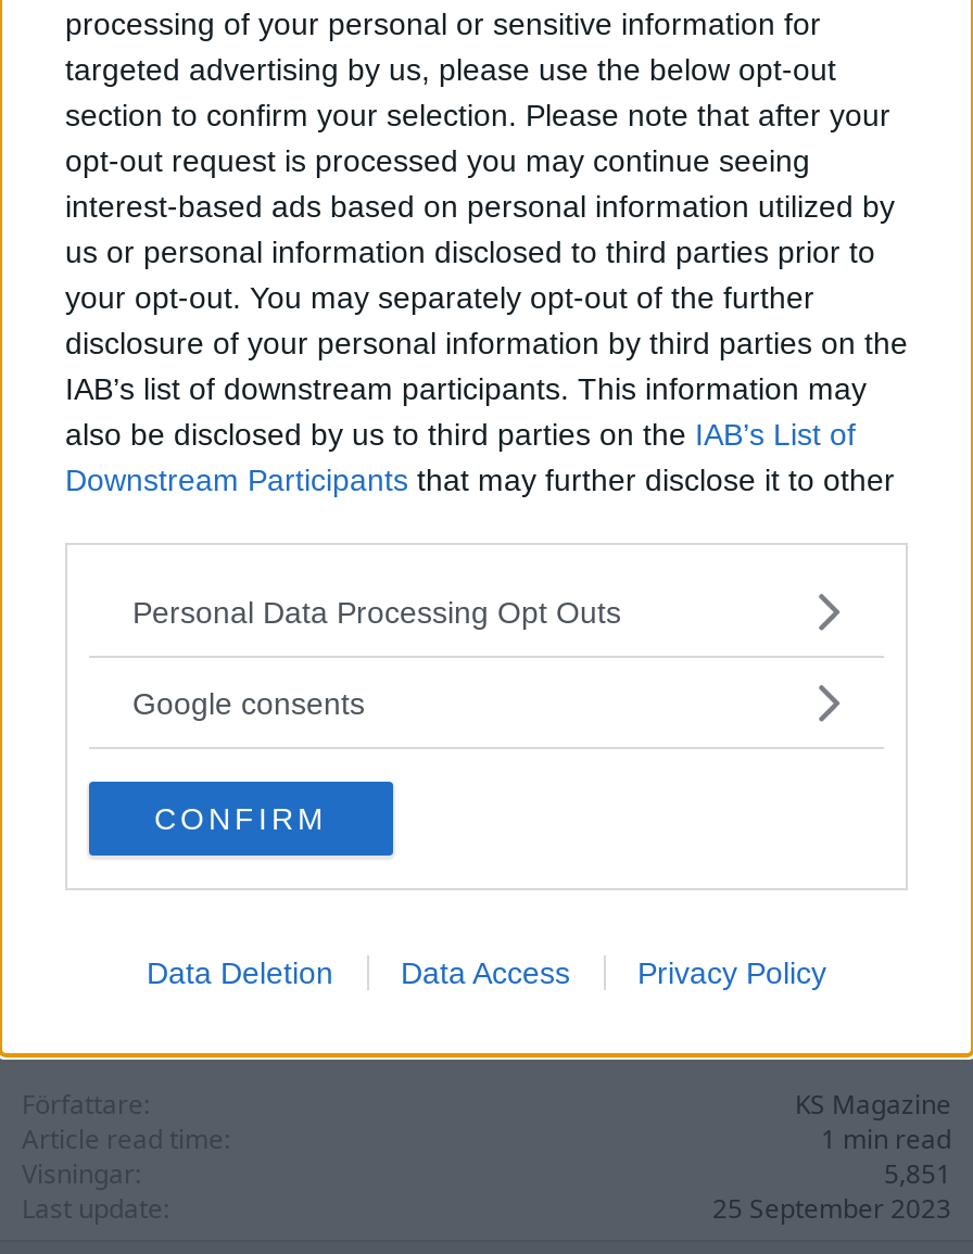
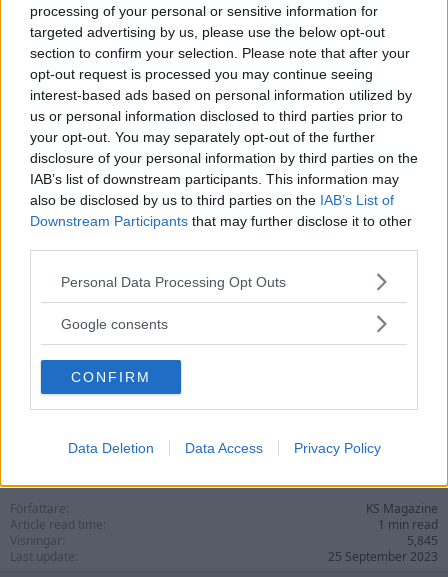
[884,1155,951,1192] 5,851 -> [407,532,438,549] 5,845

